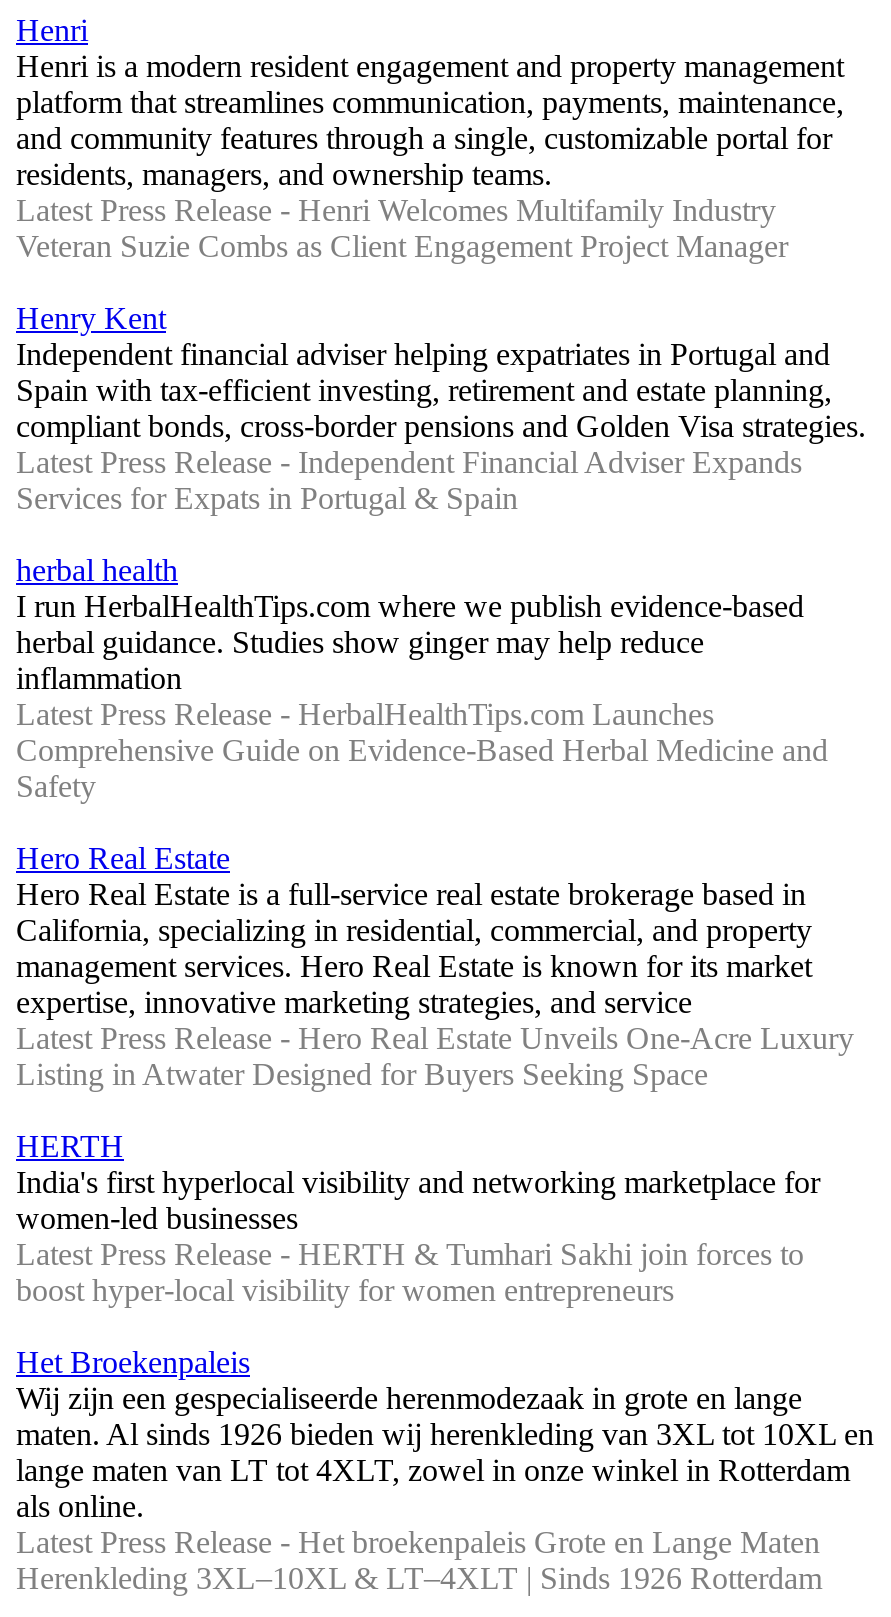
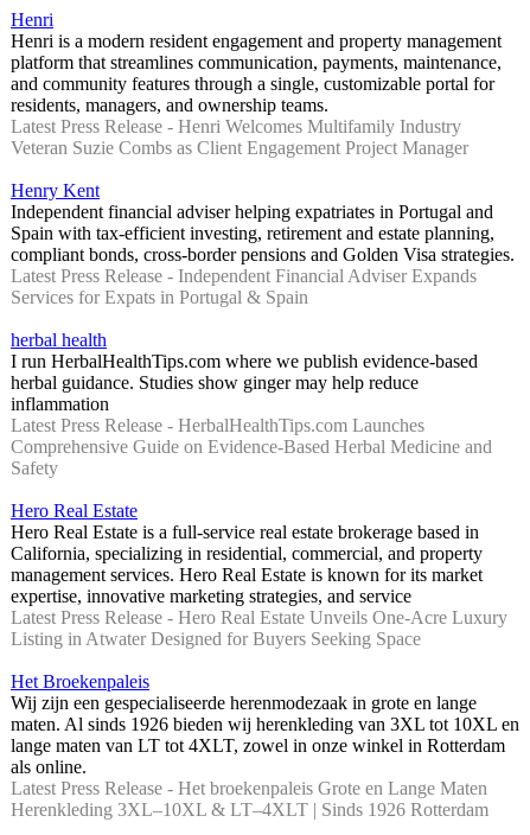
[16,1129,820,1307] HERTH | India's first hyperlocal visibility and networking marketplace for | women-led businesses | Latest Press Release - HERTH & Tumhari Sakhi join forces to | boost hyper-local visibility for women entrepreneurs -> none

